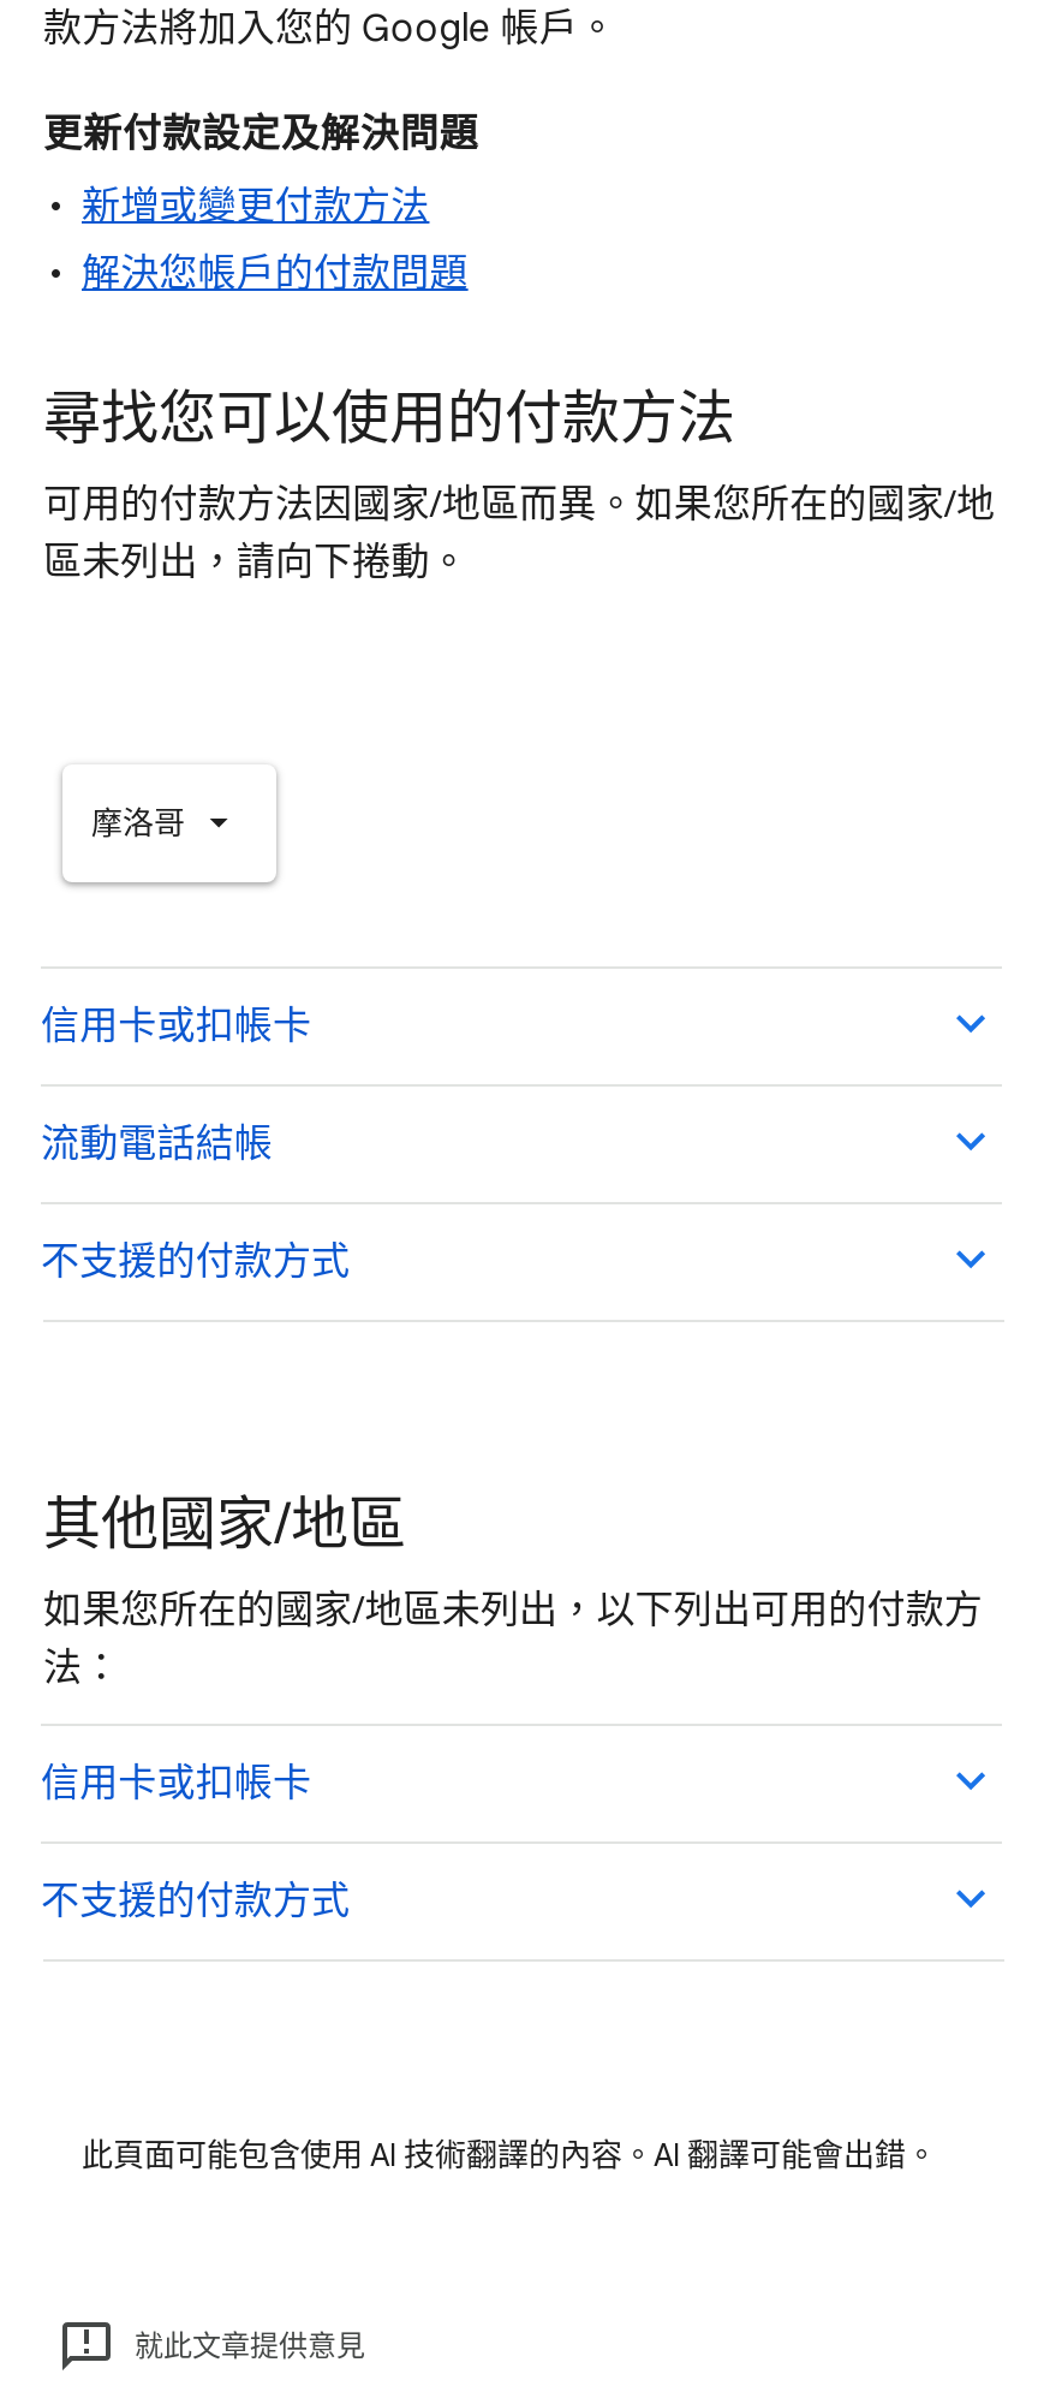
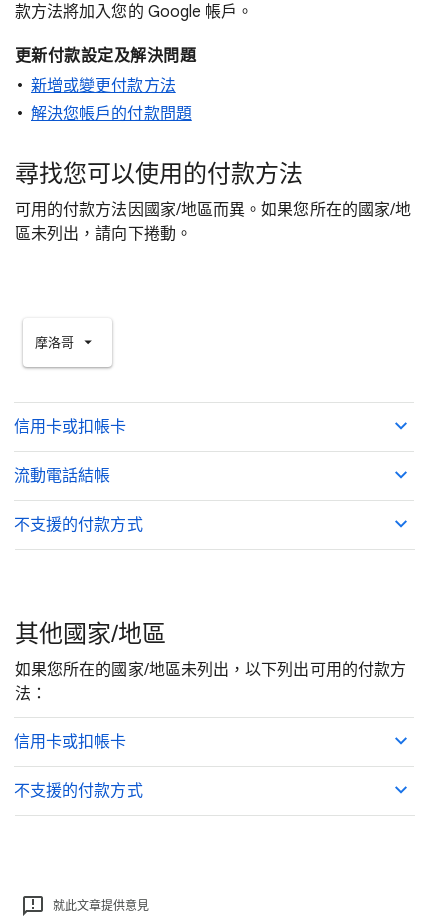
[82,2135,937,2176] 此頁面可能包含使用 AI 技術翻譯的內容。AI 翻譯可能會出錯。 -> none

